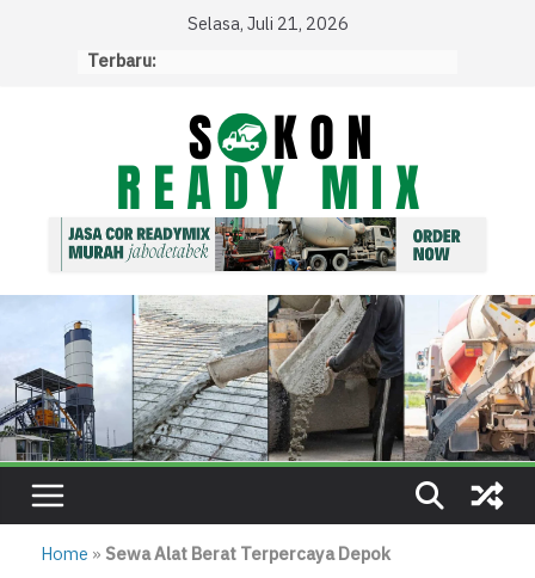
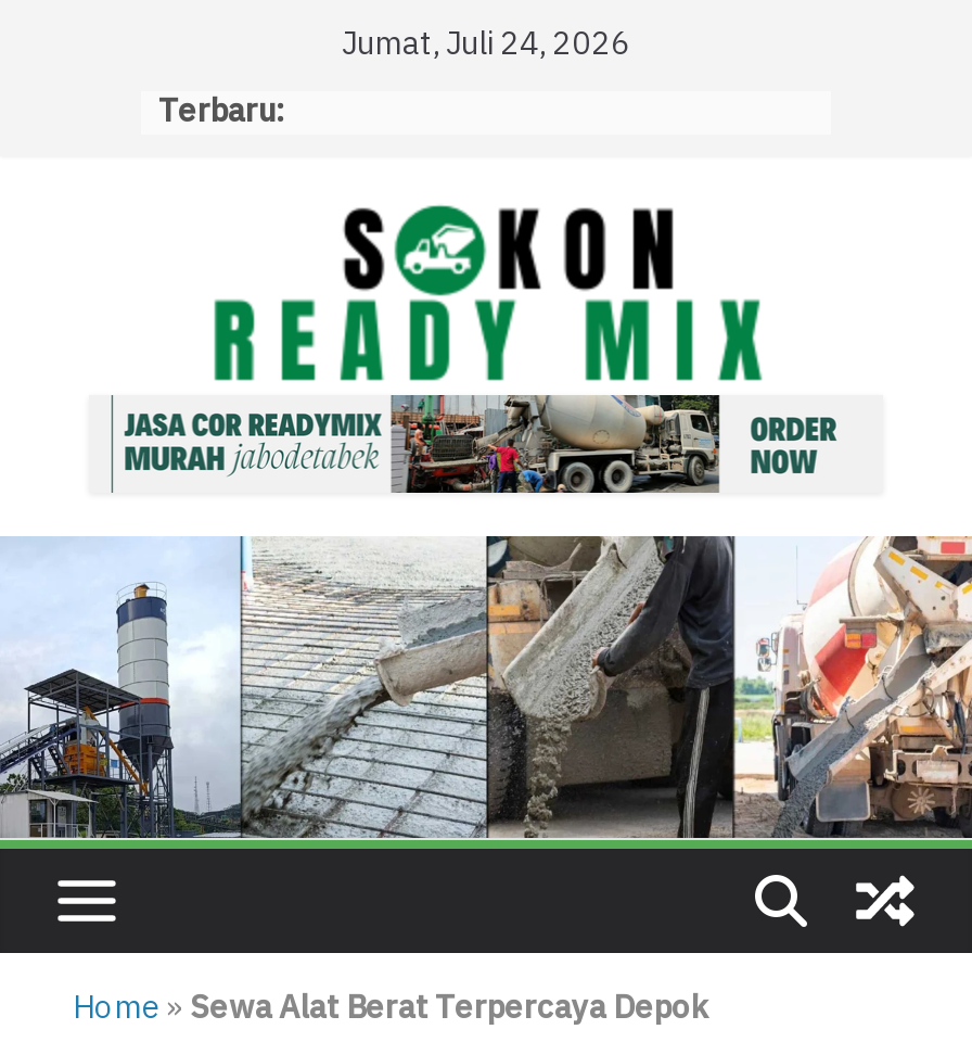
[187,12,348,37] Selasa, Juli 21, 2026 -> [342,22,630,67] Jumat, Juli 24, 2026

